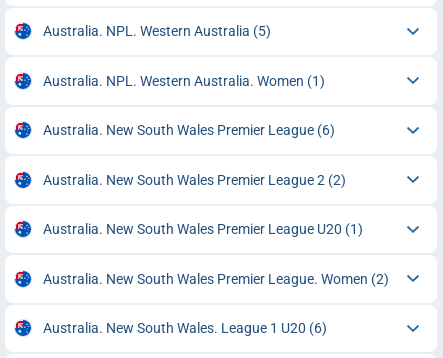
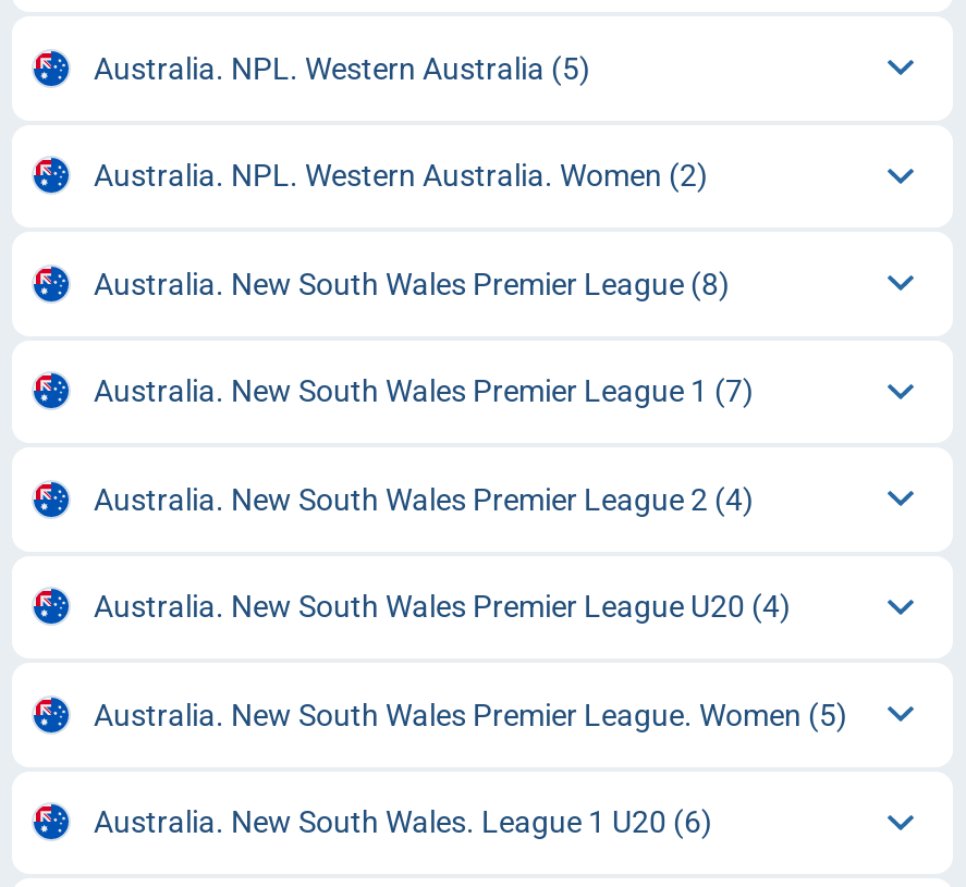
[42,73,388,287] Australia. NPL. Western Australia. Women (1) | Australia. New South Wales Premier League (6) | Australia. New South Wales Premier League 2 (2) | Australia. New South Wales Premier League U20 (1) | Australia. New South Wales Premier League. Women (2) -> [94,158,847,732] Australia. NPL. Western Australia. Women (2) | Australia. New South Wales Premier League (8) | Australia. New South Wales Premier League 1 (7) | Australia. New South Wales Premier League 2 (4) | Australia. New South Wales Premier League U20 (4) | Australia. New South Wales Premier League. Women (5)

